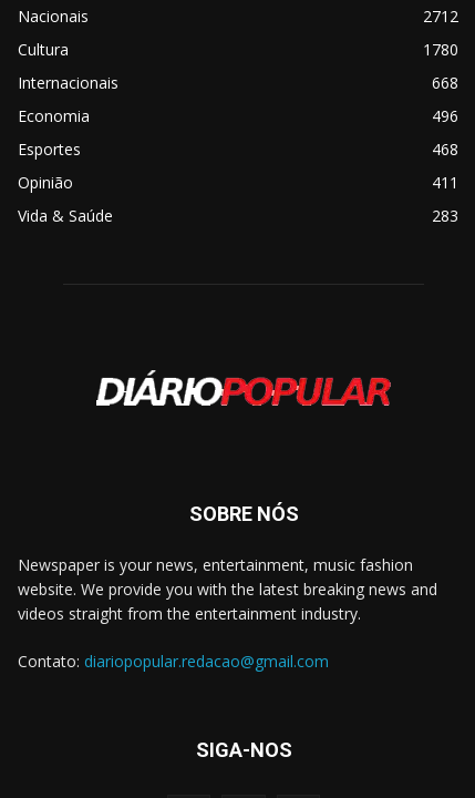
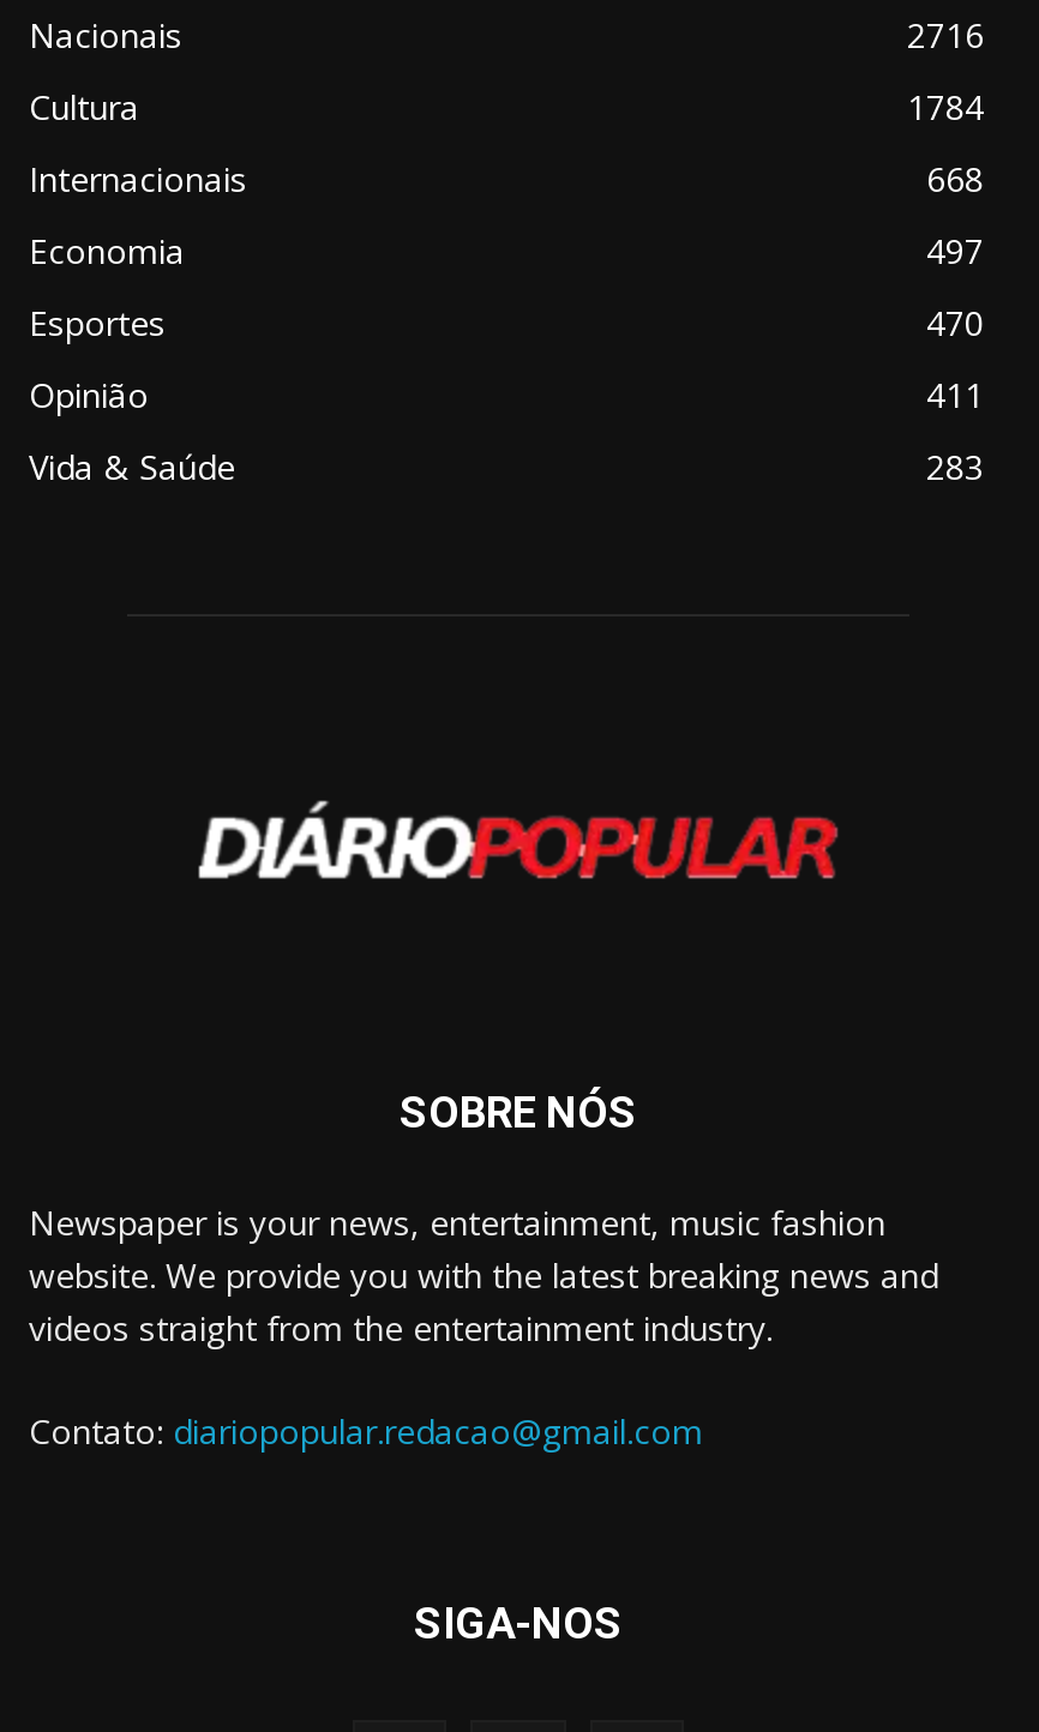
[423,6,458,27] 2712 -> [907,12,984,58] 2716
[423,39,458,60] 1780 -> [907,84,984,130] 1784
[432,106,458,127] 496 -> [926,228,984,274] 497
[432,139,458,160] 468 -> [926,300,984,346] 470

